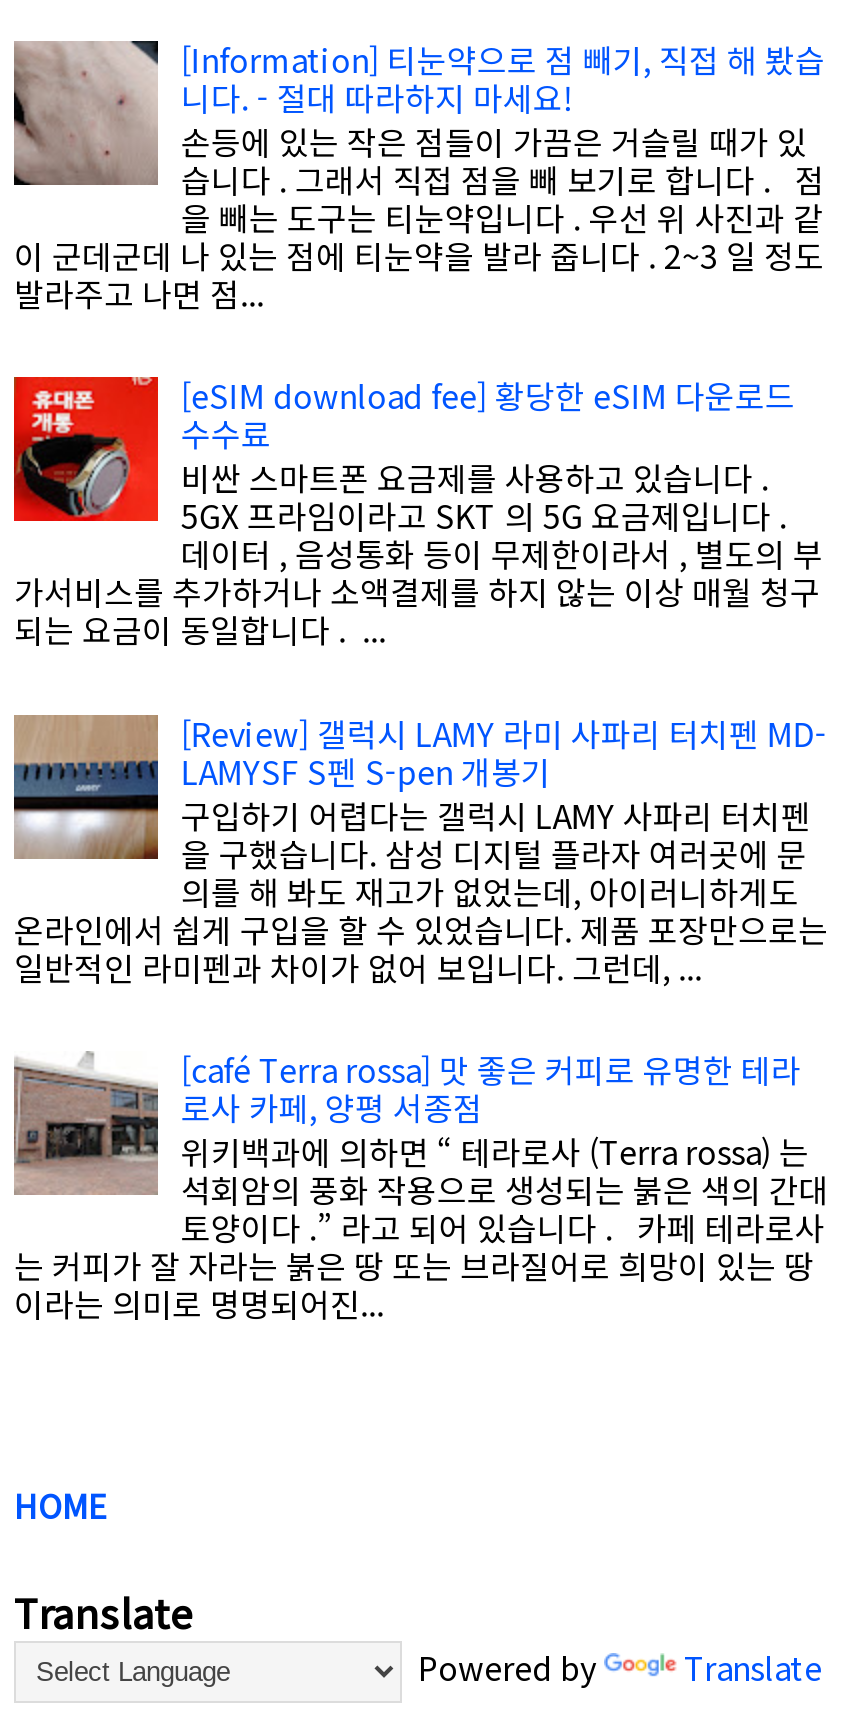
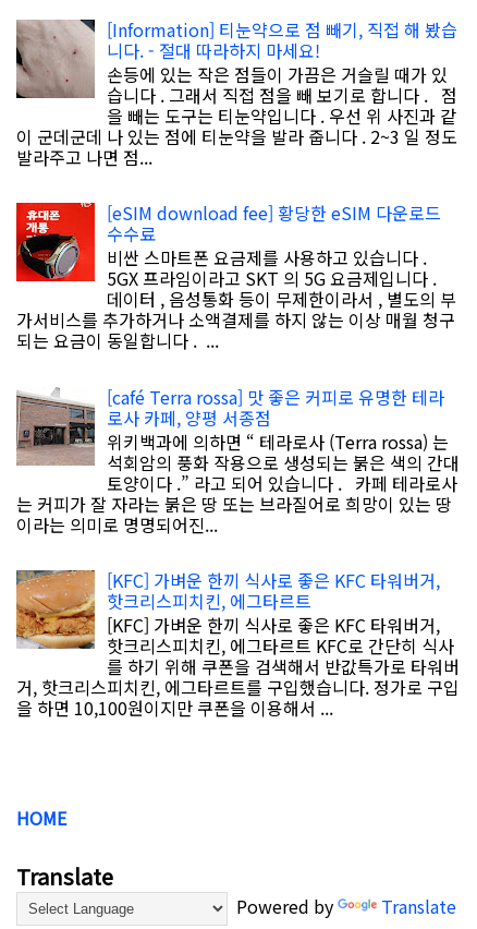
[14,708,828,991] [image] | [Review] 갤럭시 LAMY 라미 사파리 터치펜 MD- | LAMYSF S펜 S-pen 개봉기 | 구입하기 어렵다는 갤럭시 LAMY 사파리 터치펜 | 을 구했습니다. 삼성 디지털 플라자 여러곳에 문 | 의를 해 봐도 재고가 없었는데, 아이러니하게도 | 온라인에서 쉽게 구입을 할 수 있었습니다. 제품 포장만으로는 | 일반적인 라미펜과 차이가 없어 보입니다. 그런데, ... -> none
moved [12,1045,829,1328] -> [15,383,460,537]: [image] | [café Terra rossa] 맛 좋은 커피로 유명한 테라 | 로사 카페, 양평 서종점 | 위키백과에 의하면 “ 테라로사 (Terra rossa) 는 | 석회암의 풍화 작용으로 생성되는 붉은 색의 간대 | 토양이다 .” 라고 되어 있습니다 . 카페 테라로사 | 는 커피가 잘 자라는 붉은 땅 또는 브라질어로 희망이 있는 땅 | 이라는 의미로 명명되어진...
none -> [15,567,460,721] [image] | [KFC] 가벼운 한끼 식사로 좋은 KFC 타워버거, | 핫크리스피치킨, 에그타르트 | [KFC] 가벼운 한끼 식사로 좋은 KFC 타워버거, | 핫크리스피치킨, 에그타르트 KFC로 간단히 식사 | 를 하기 위해 쿠폰을 검색해서 반값특가로 타워버 | 거, 핫크리스피치킨, 에그타르트를 구입했습니다. 정가로 구입 | 을 하면 10,100원이지만 쿠폰을 이용해서 ...

